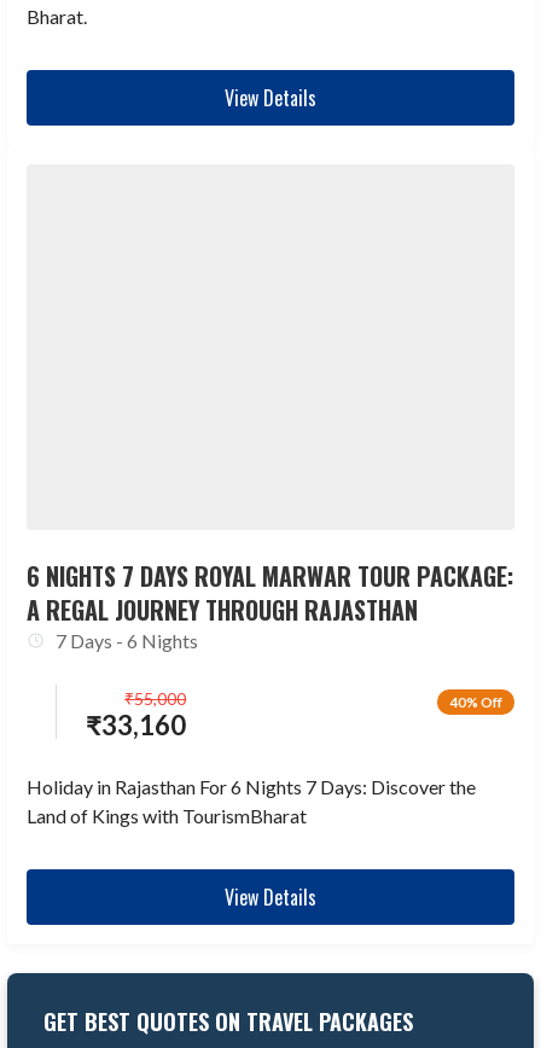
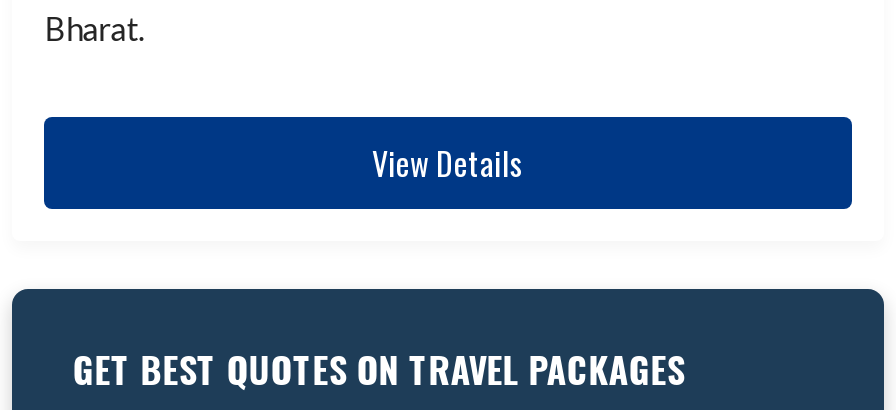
[27,558,513,741] 6 NIGHTS 7 DAYS ROYAL MARWAR TOUR PACKAGE: | A REGAL JOURNEY THROUGH RAJASTHAN | 7 Days - 6 Nights | 40% Off | ₹33,160 -> none
[125,688,186,708] ₹55,000 -> none
[27,775,476,911] Holiday in Rajasthan For 6 Nights 7 Days: Discover the | Land of Kings with TourismBharat | View Details -> none

